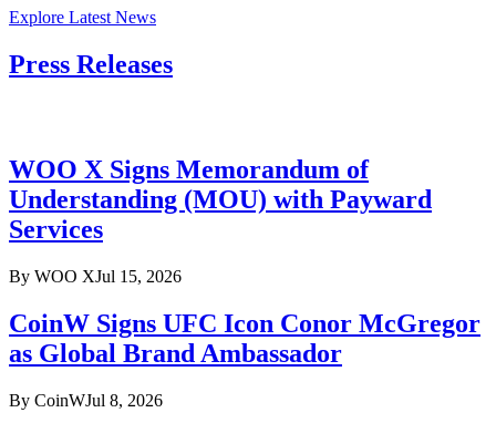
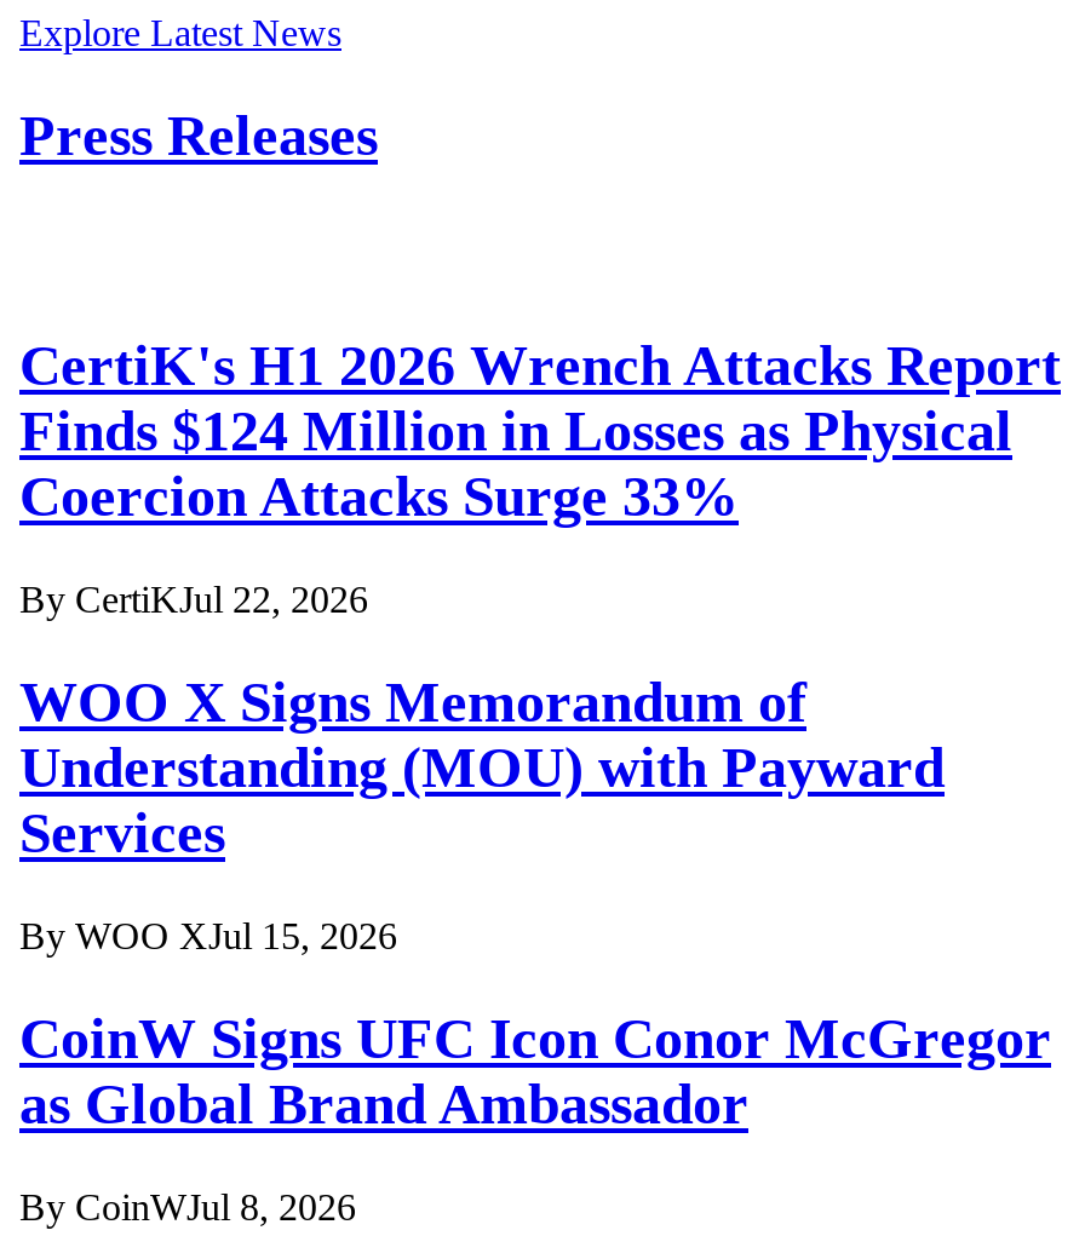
none -> [19,334,1061,620] CertiK's H1 2026 Wrench Attacks Report | Finds $124 Million in Losses as Physical | Coercion Attacks Surge 33% | By CertiKJul 22, 2026

